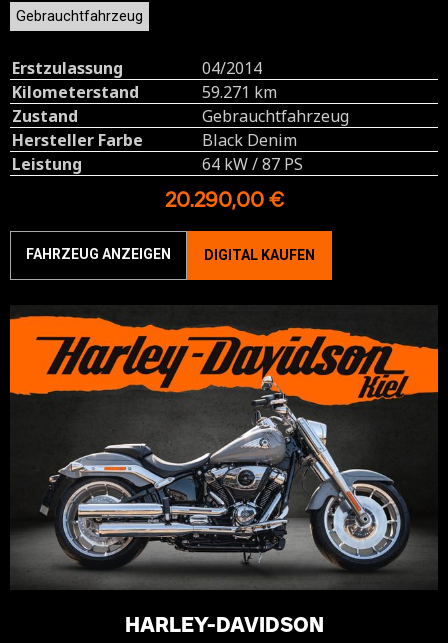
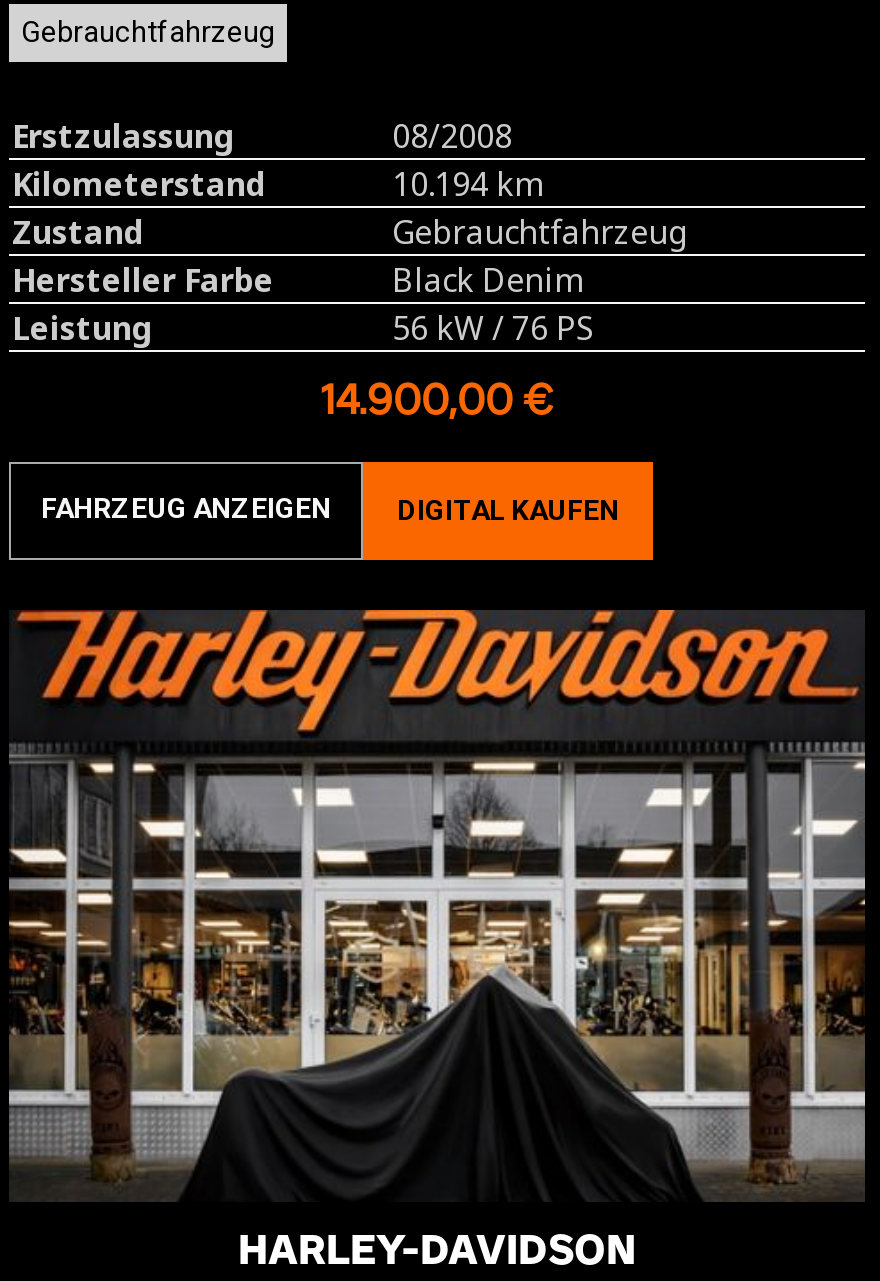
[201,56,261,78] 04/2014 -> [392,113,512,157] 08/2008
[201,80,276,102] 59.271 km -> [392,161,542,205] 10.194 km
[201,152,302,174] 64 kW / 87 PS -> [392,305,594,349] 56 kW / 76 PS
[164,191,283,211] 20.290,00 € -> [321,382,553,422] 14.900,00 €
[9,305,439,600] [image] -> [9,608,867,1202] [image]

